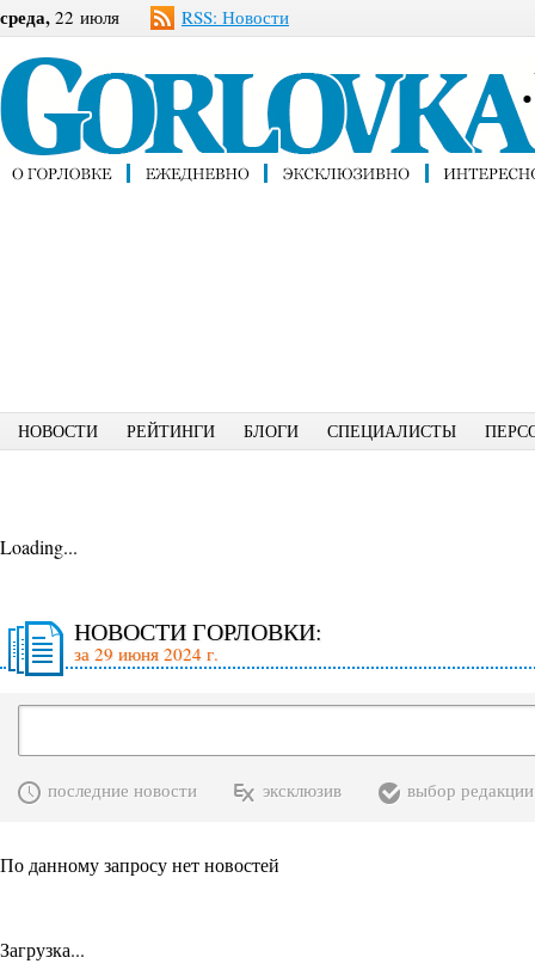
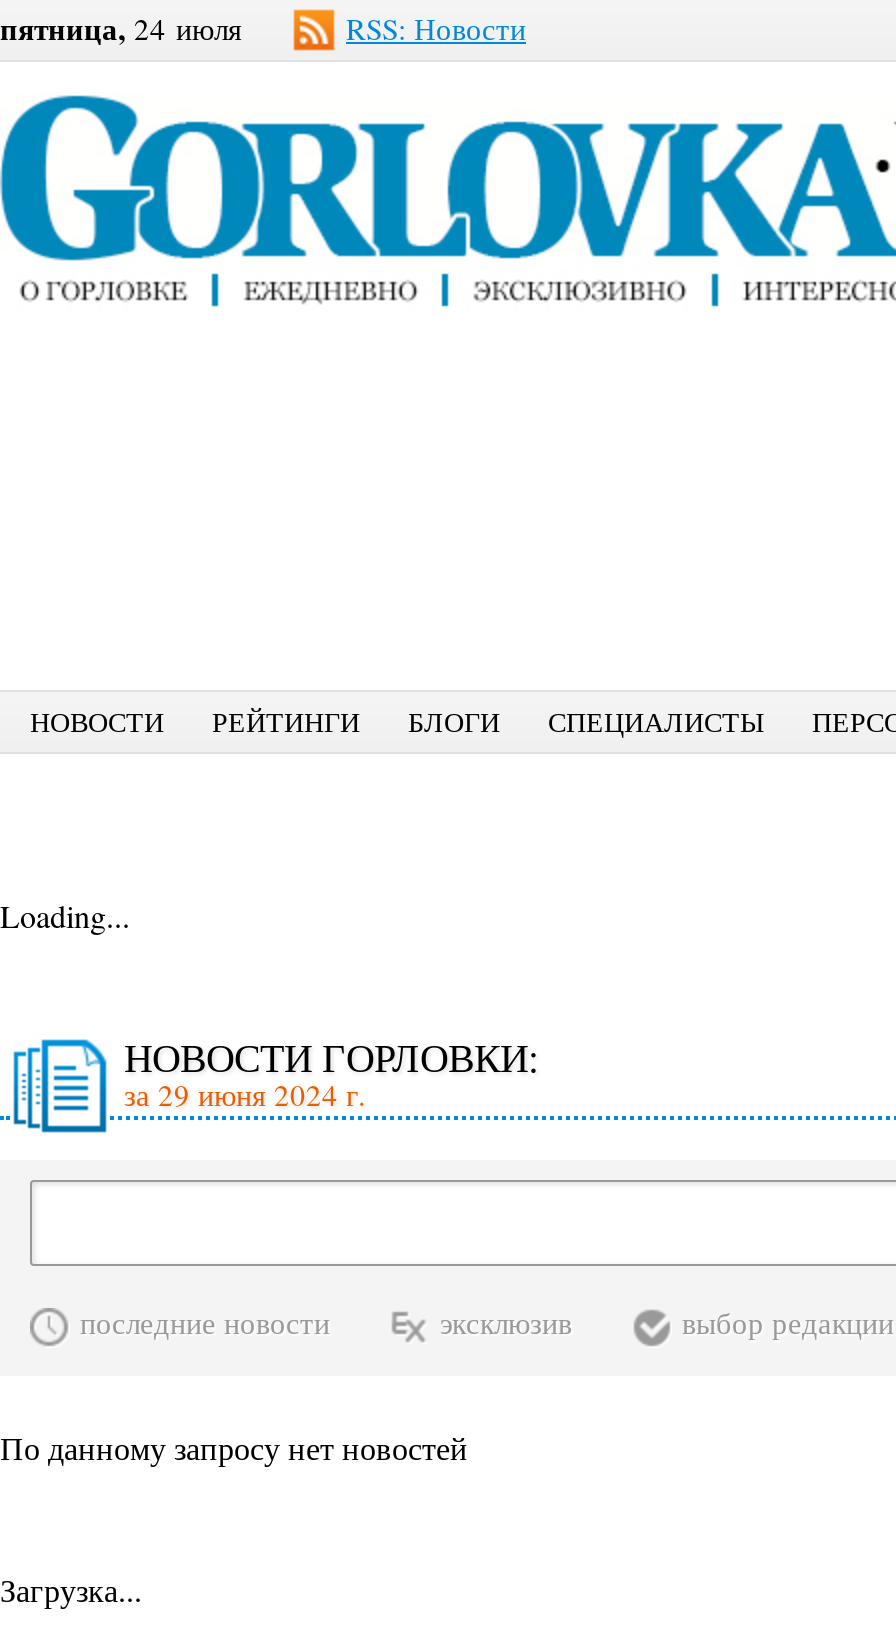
[0,4,119,30] среда, 22 июля -> [0,6,242,50] пятница, 24 июля

